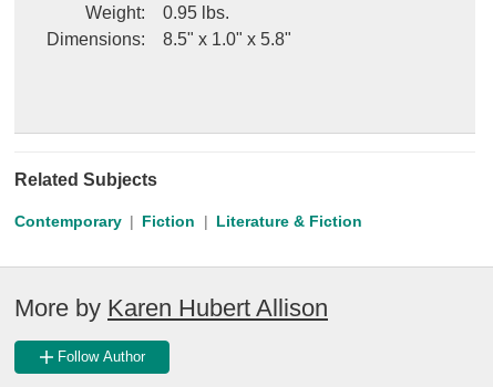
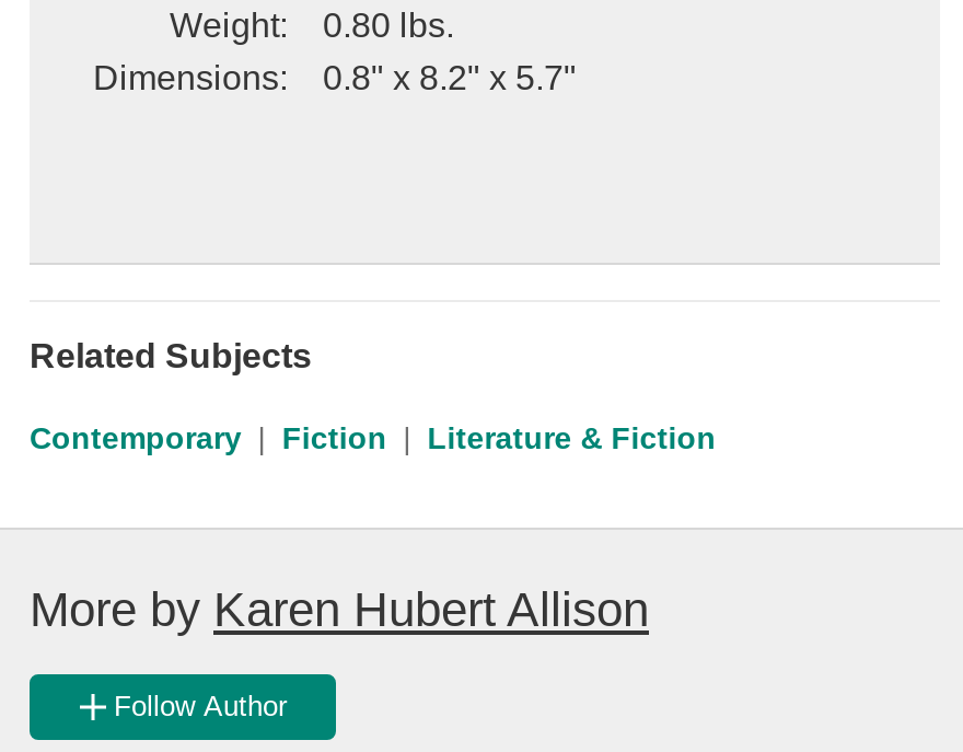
[85,4,229,22] Weight: 0.95 lbs. -> [170,7,454,44] Weight: 0.80 lbs.
[47,30,291,49] Dimensions: 8.5" x 1.0" x 5.8" -> [93,60,577,97] Dimensions: 0.8" x 8.2" x 5.7"

